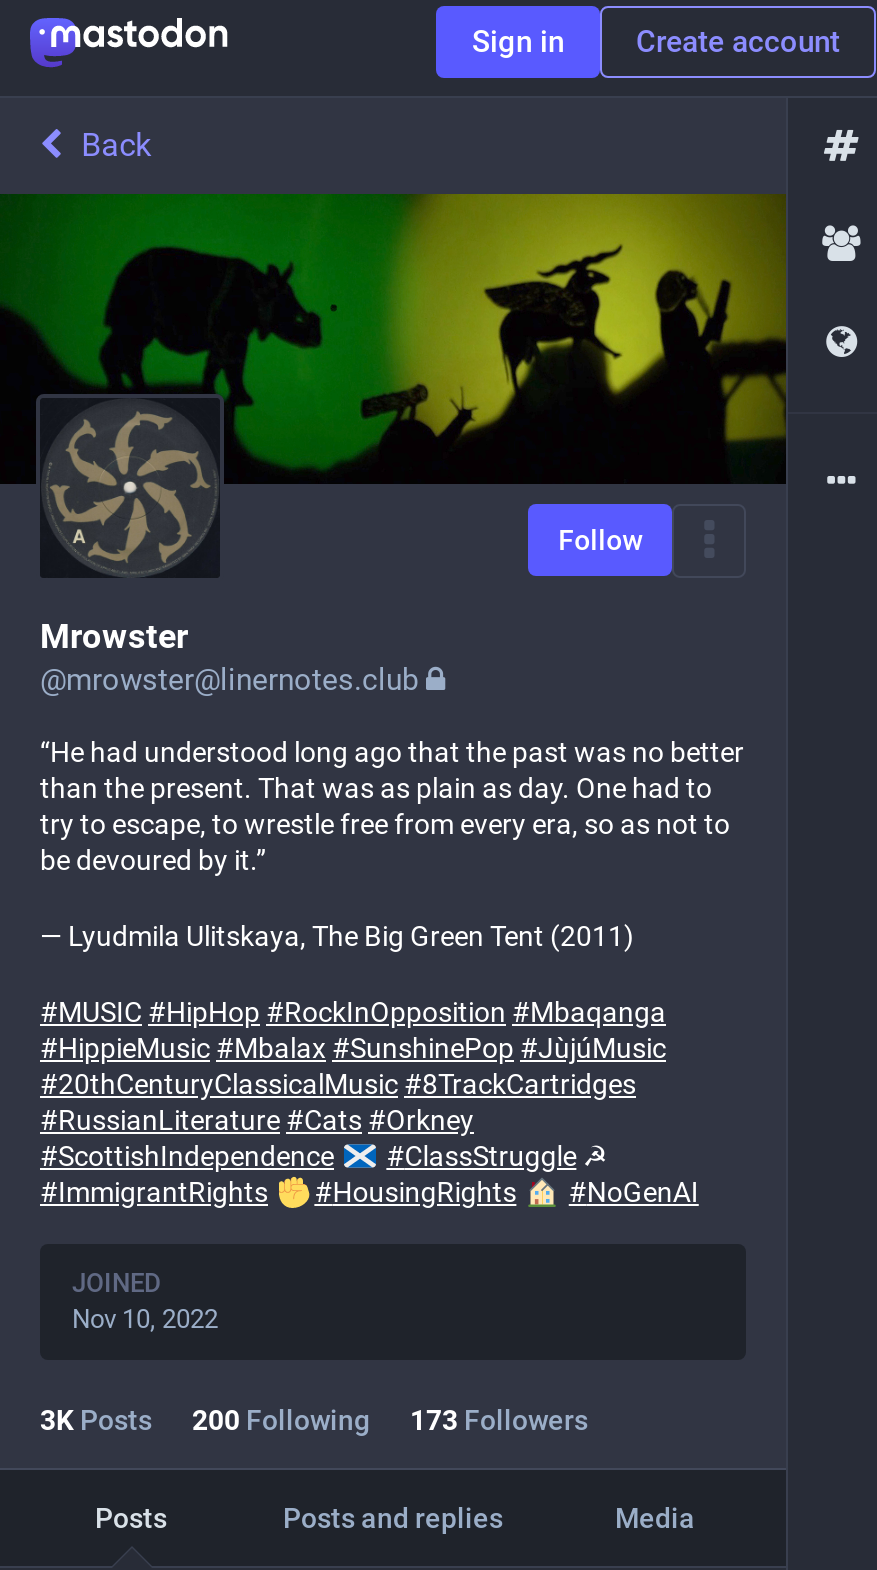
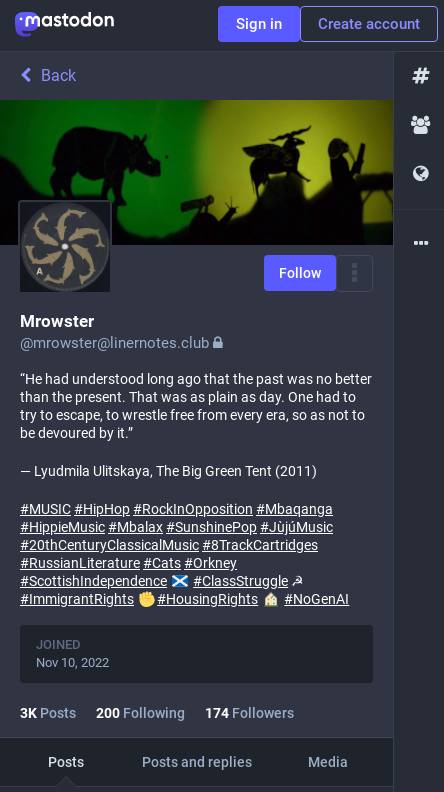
[40,1403,588,1435] 3K Posts 200 Following 173 Followers -> [20,705,294,721] 3K Posts 200 Following 174 Followers

